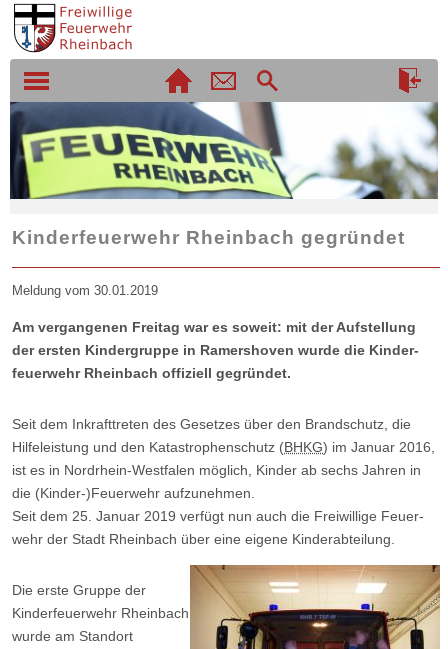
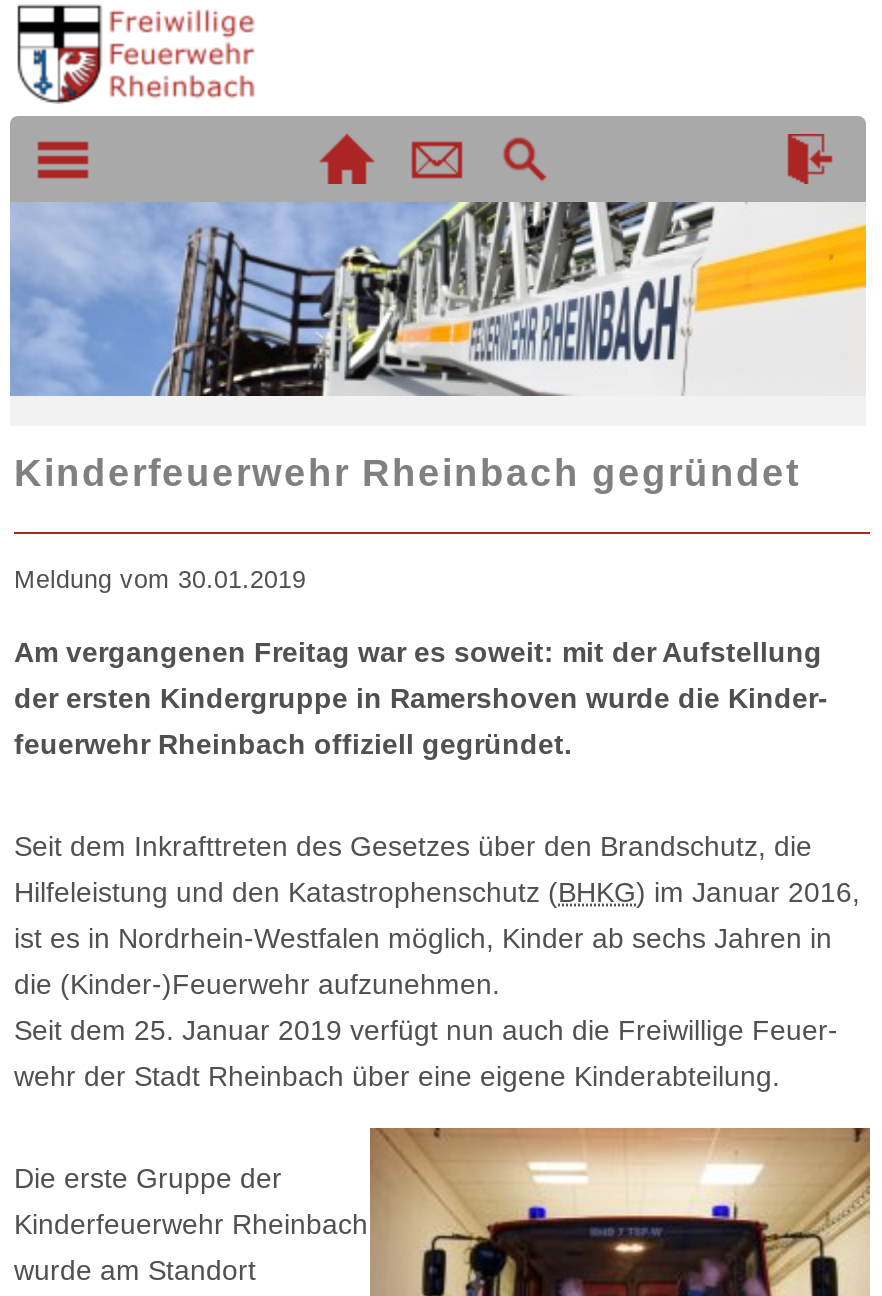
[9,101,439,200] [image] -> [10,200,868,398] [image]

